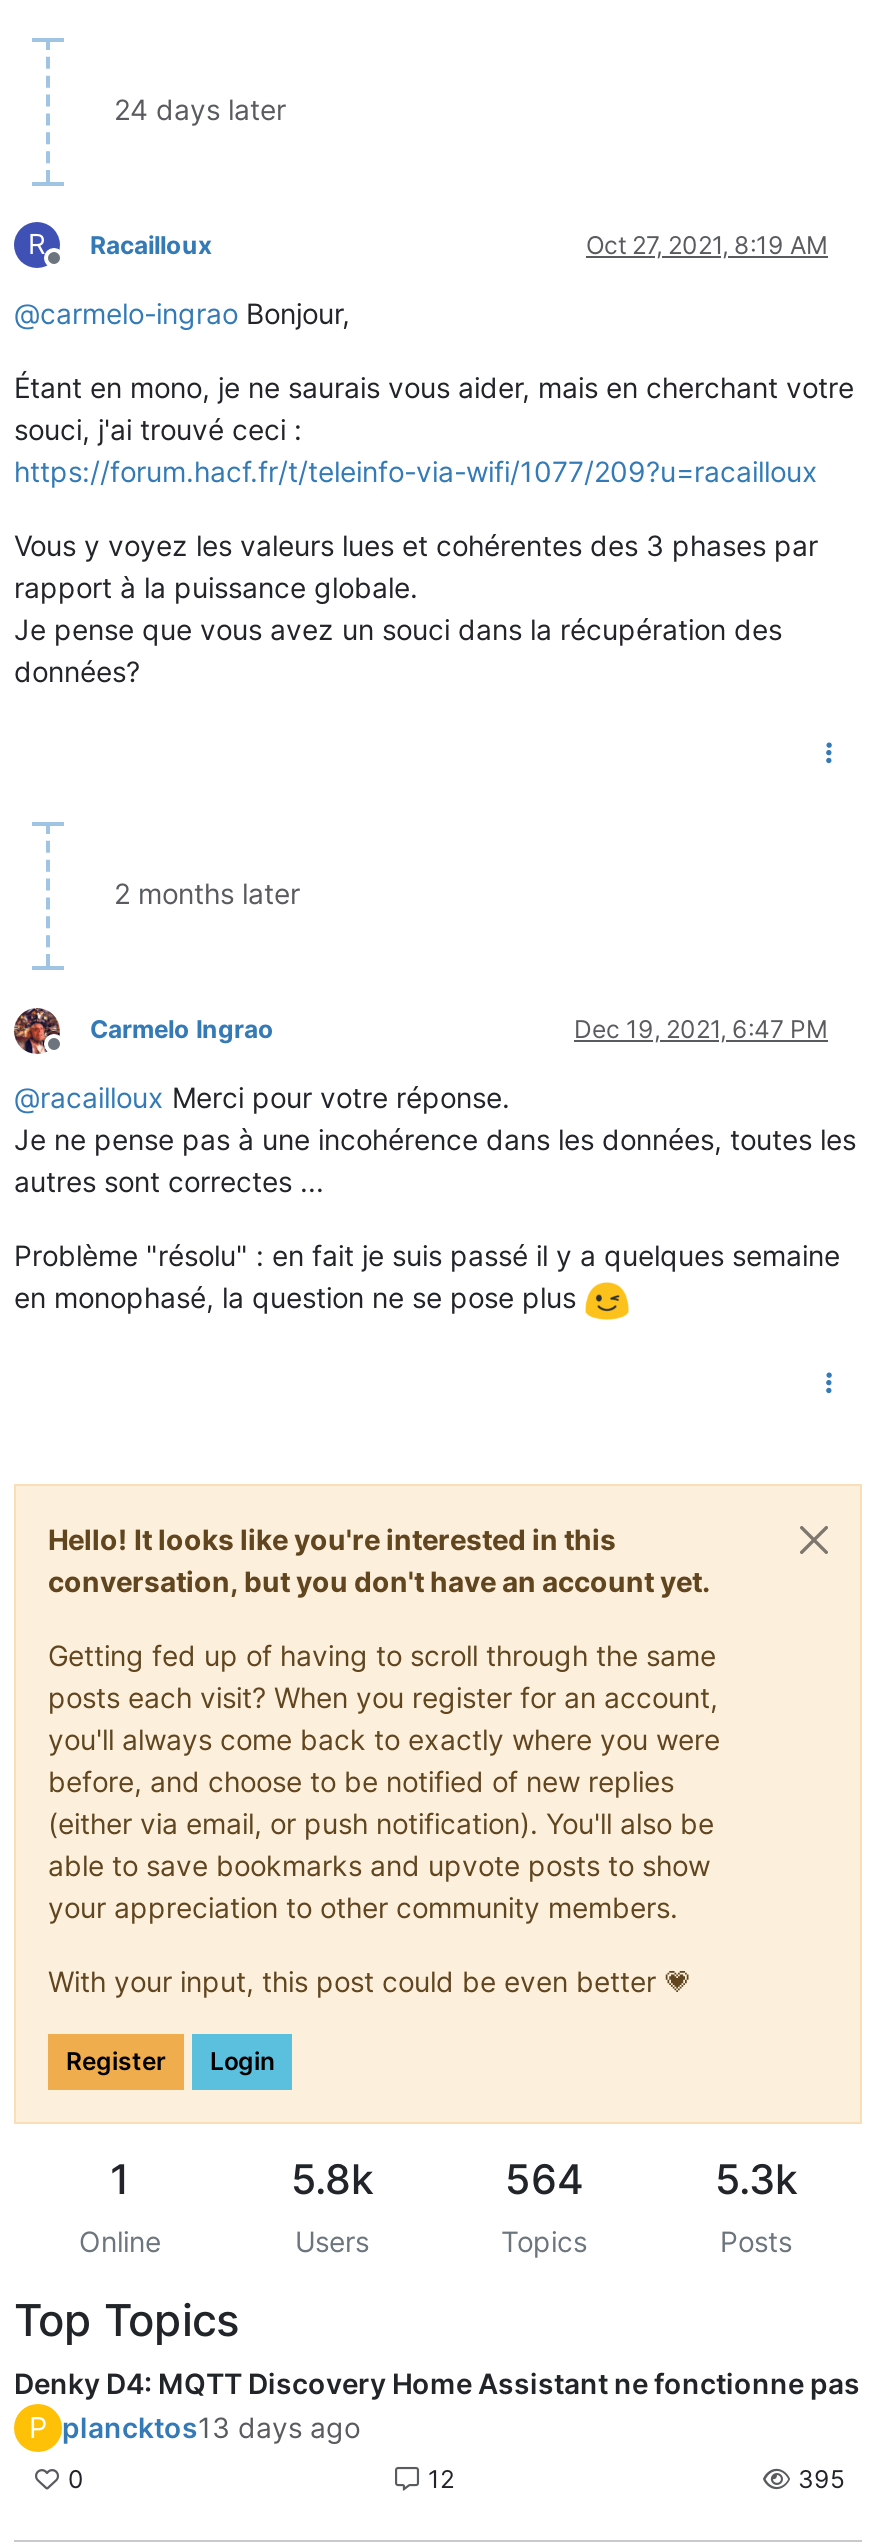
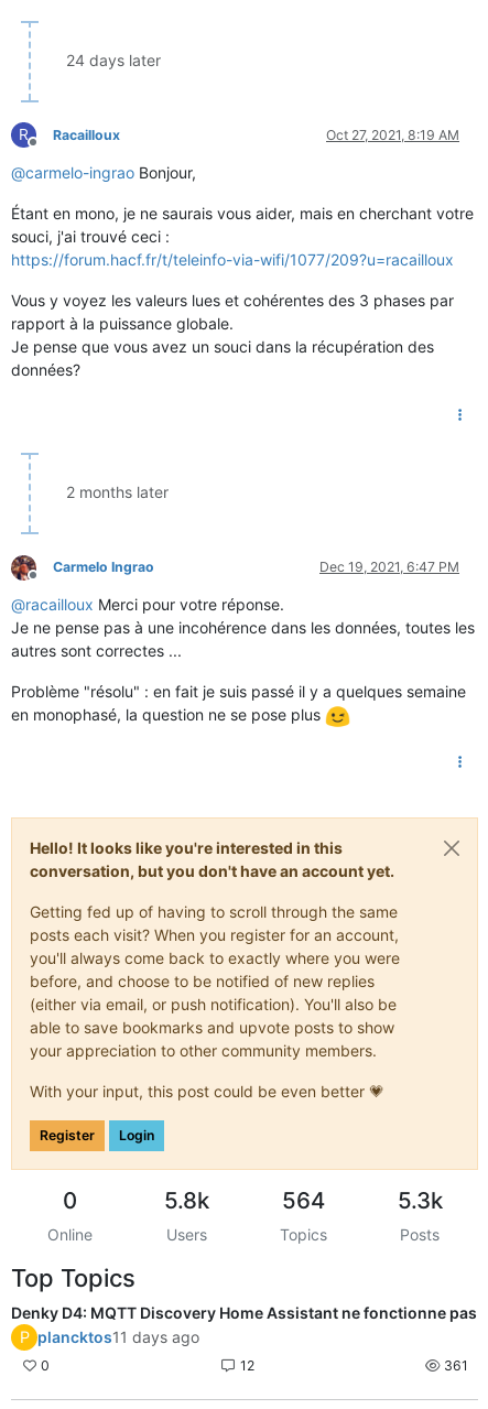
[110,2154,130,2204] 1 -> [62,1187,77,1214] 0
[29,2410,360,2444] P plancktos13 days ago -> [19,1328,199,1346] P plancktos11 days ago
[792,2464,844,2494] 395 -> [441,1357,468,1374] 361

